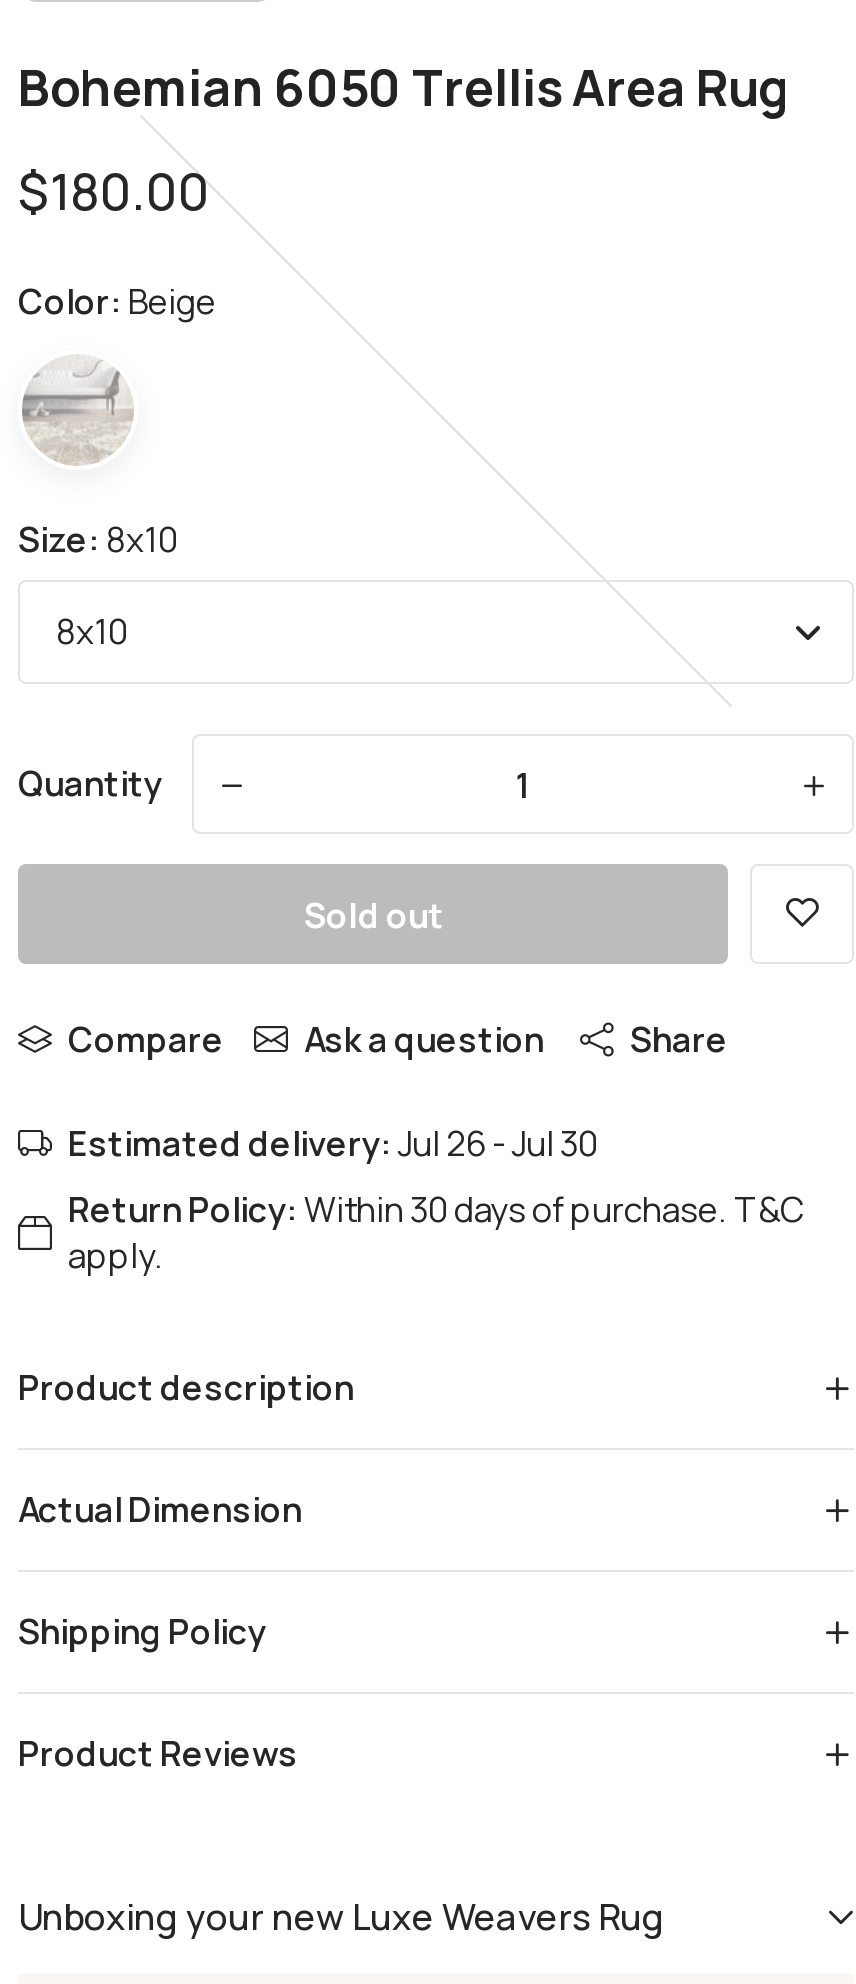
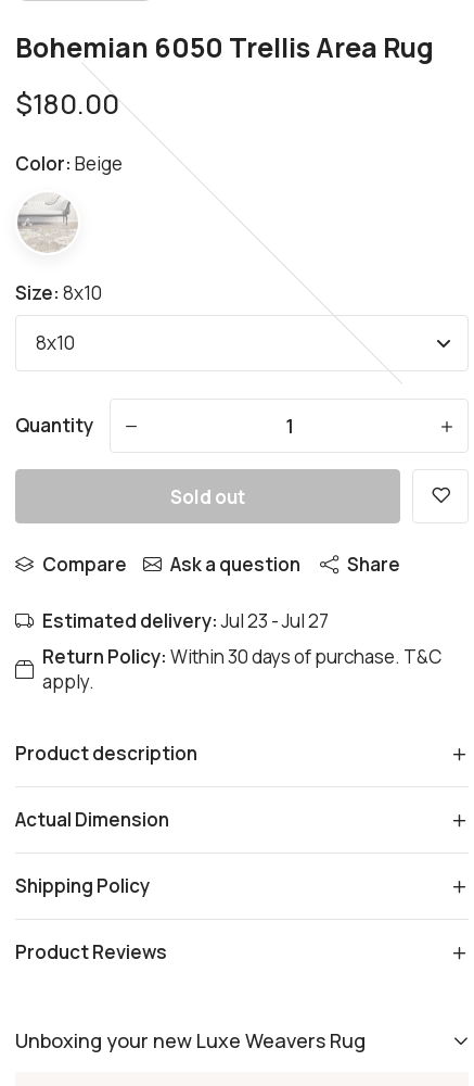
[68,1121,598,1167] Estimated delivery: Jul 26 - Jul 30 -> [42,608,329,633] Estimated delivery: Jul 23 - Jul 27

